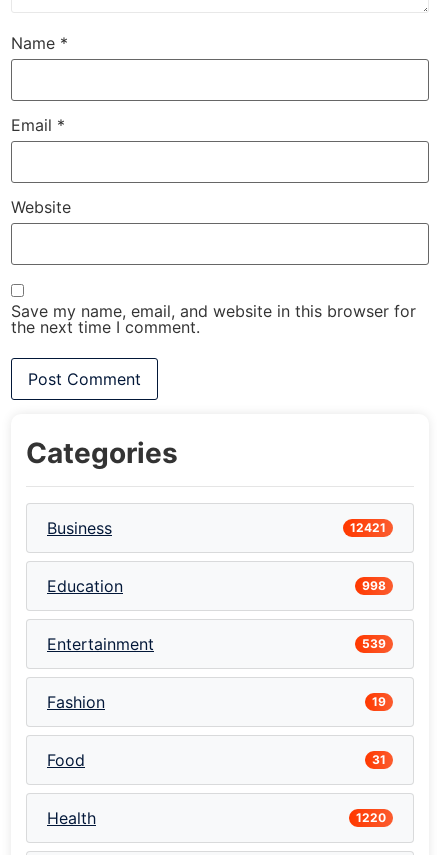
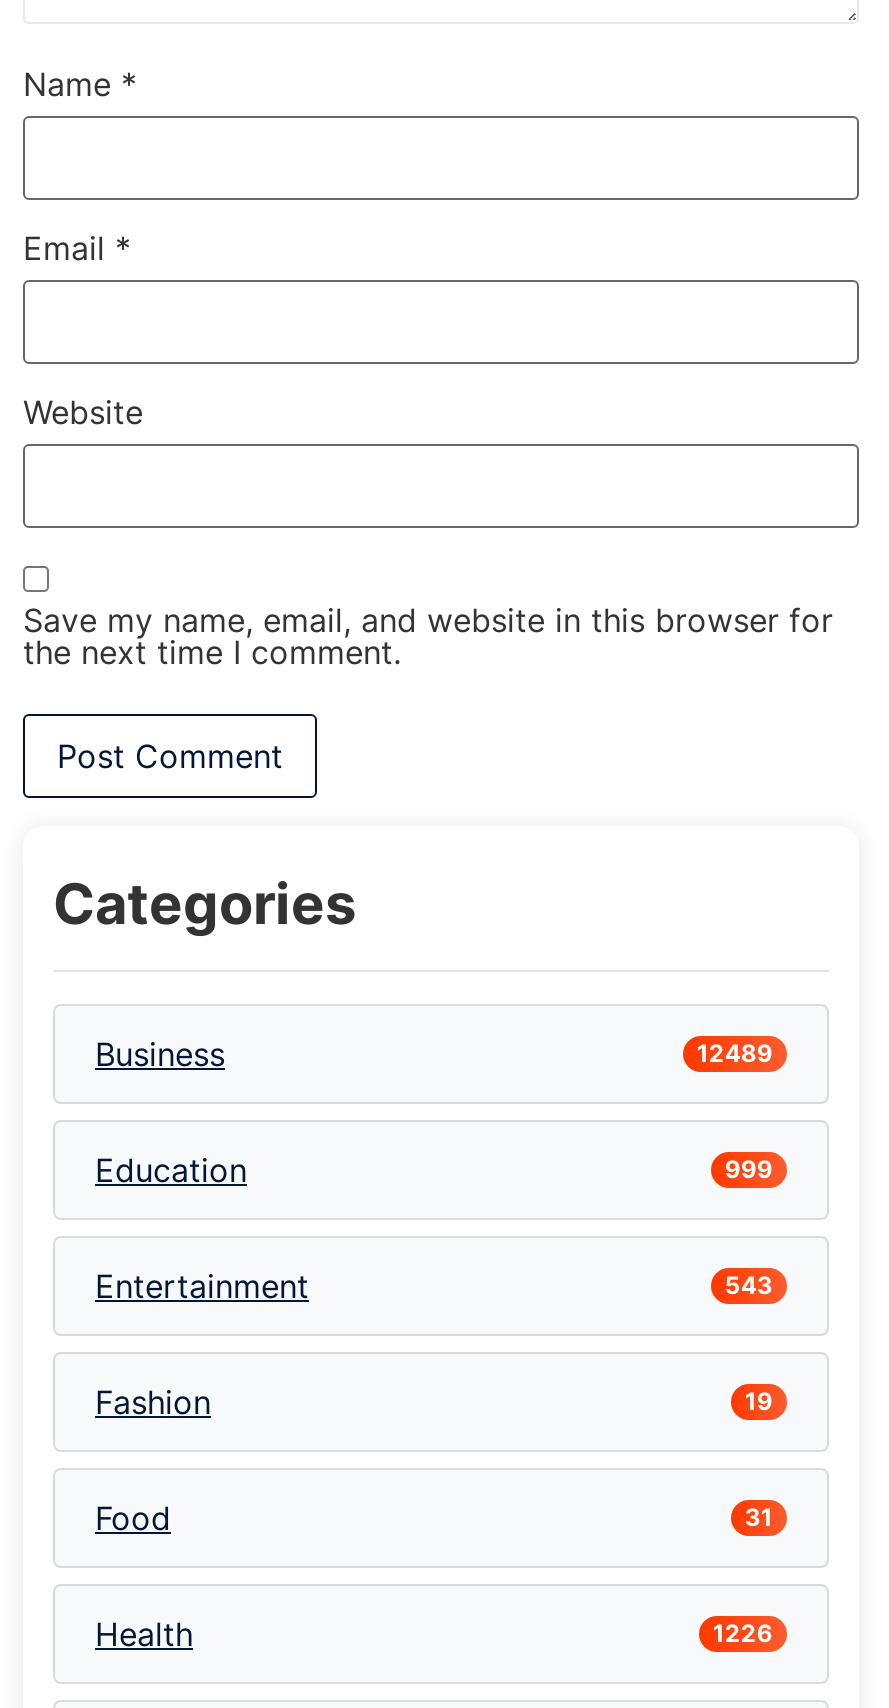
[350,520,386,535] 12421 -> [697,1038,773,1068] 12489
[362,578,386,593] 998 -> [725,1154,773,1184] 999
[362,636,386,651] 539 -> [725,1270,773,1300] 543
[356,810,386,825] 1220 -> [713,1618,773,1648] 1226

